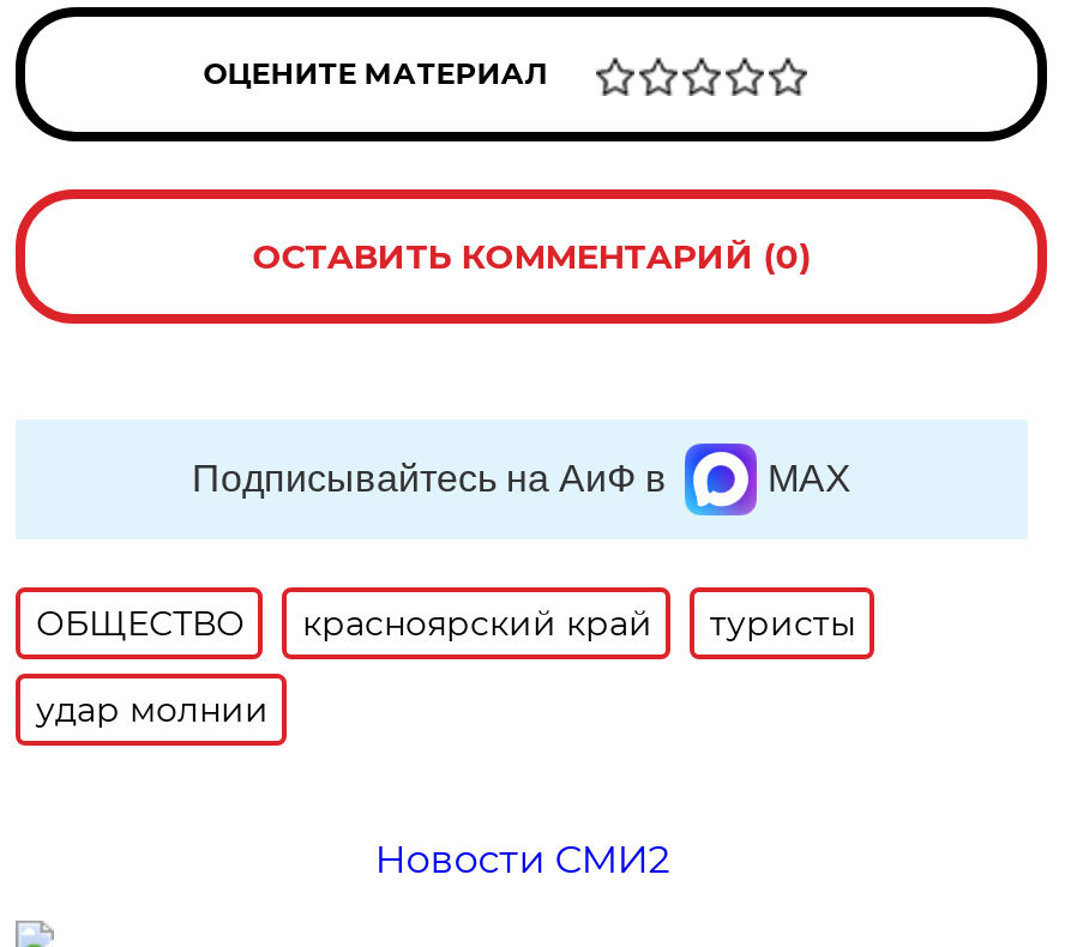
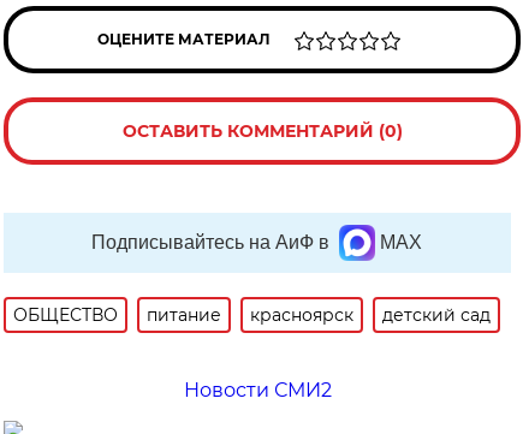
[36,602,856,731] красноярский край | туристы | удар молнии -> [147,304,491,326] питание | красноярск | детский сад

